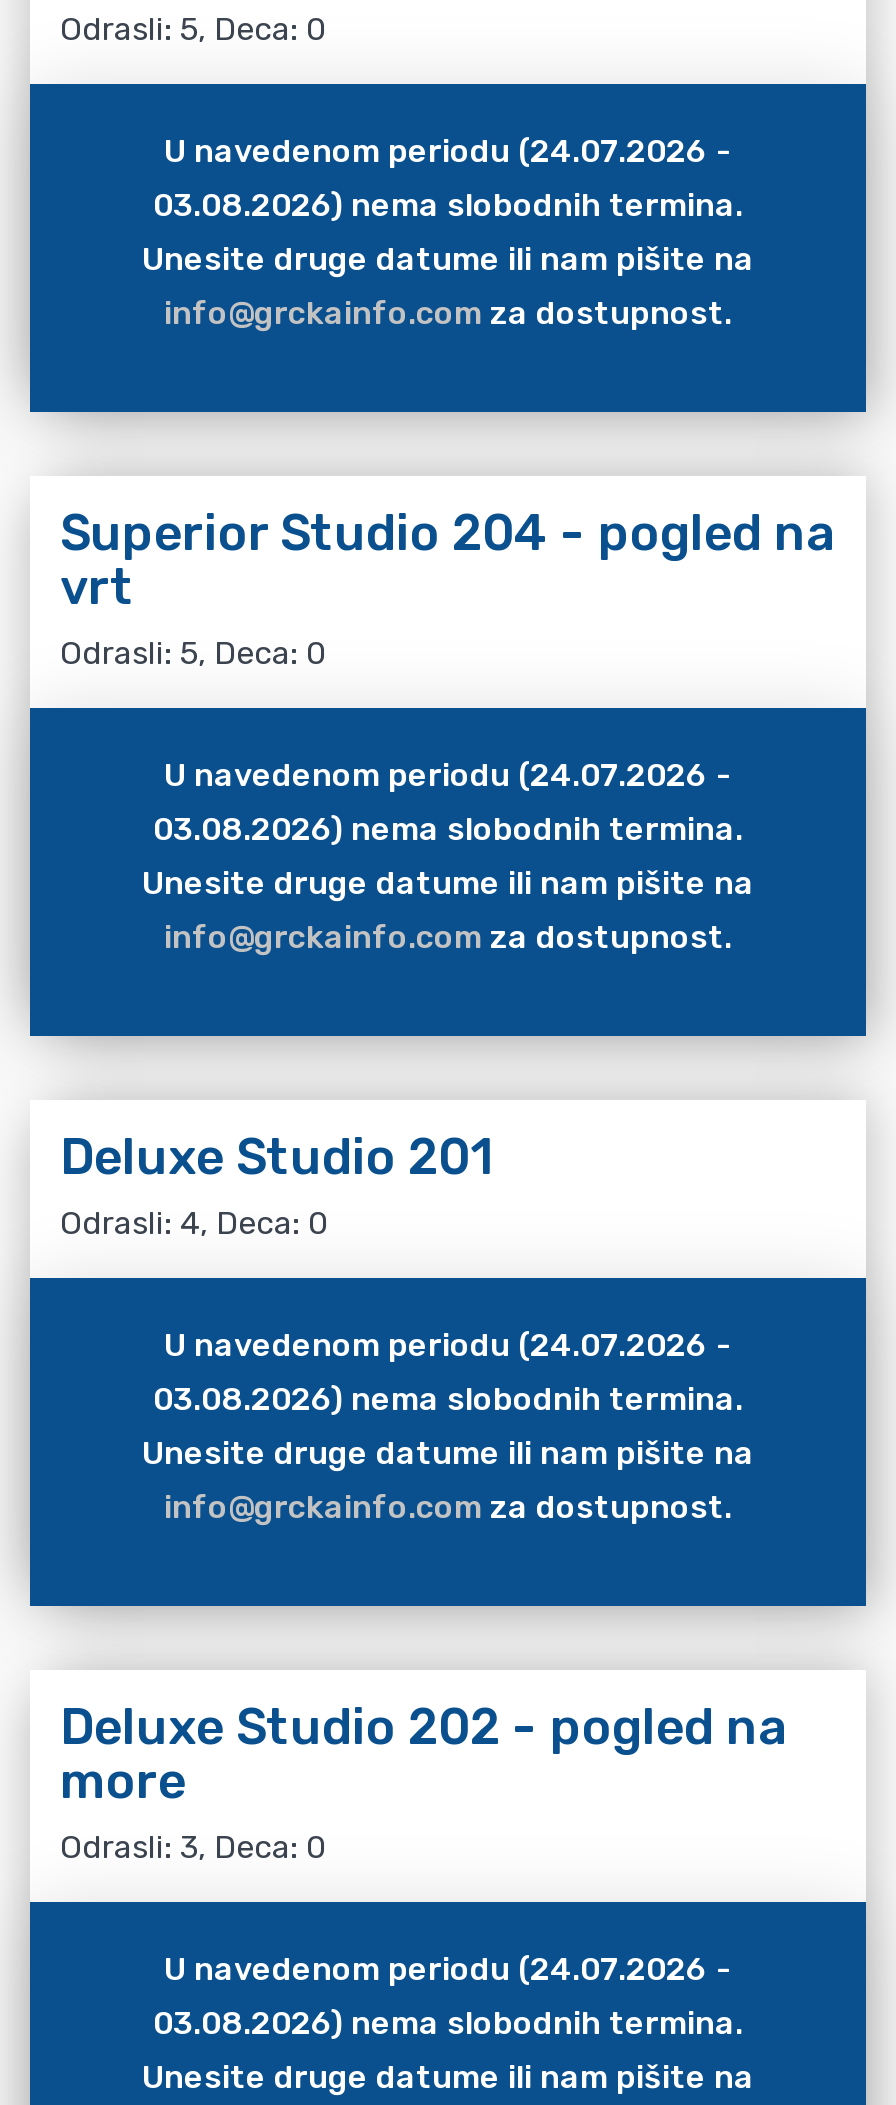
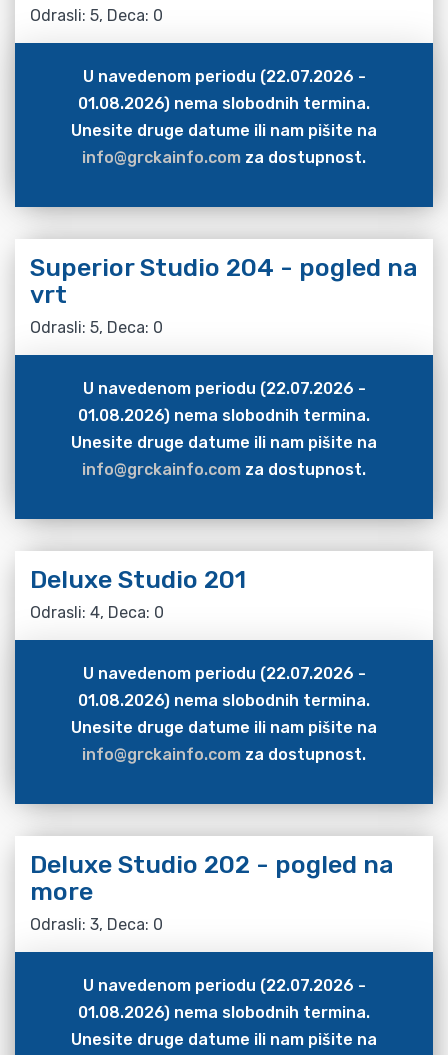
[164,132,732,170] U navedenom periodu (24.07.2026 - -> [82,67,365,86] U navedenom periodu (22.07.2026 -
[153,186,743,224] 03.08.2026) nema slobodnih termina. -> [78,94,370,113] 01.08.2026) nema slobodnih termina.
[164,756,732,794] U navedenom periodu (24.07.2026 - -> [82,379,365,398] U navedenom periodu (22.07.2026 -
[153,810,743,848] 03.08.2026) nema slobodnih termina. -> [78,406,370,425] 01.08.2026) nema slobodnih termina.
[164,1326,732,1364] U navedenom periodu (24.07.2026 - -> [82,664,365,683] U navedenom periodu (22.07.2026 -
[153,1380,743,1418] 03.08.2026) nema slobodnih termina. -> [78,691,370,710] 01.08.2026) nema slobodnih termina.
[164,1950,732,1988] U navedenom periodu (24.07.2026 - -> [82,976,365,995] U navedenom periodu (22.07.2026 -
[153,2004,743,2042] 03.08.2026) nema slobodnih termina. -> [78,1003,370,1022] 01.08.2026) nema slobodnih termina.

